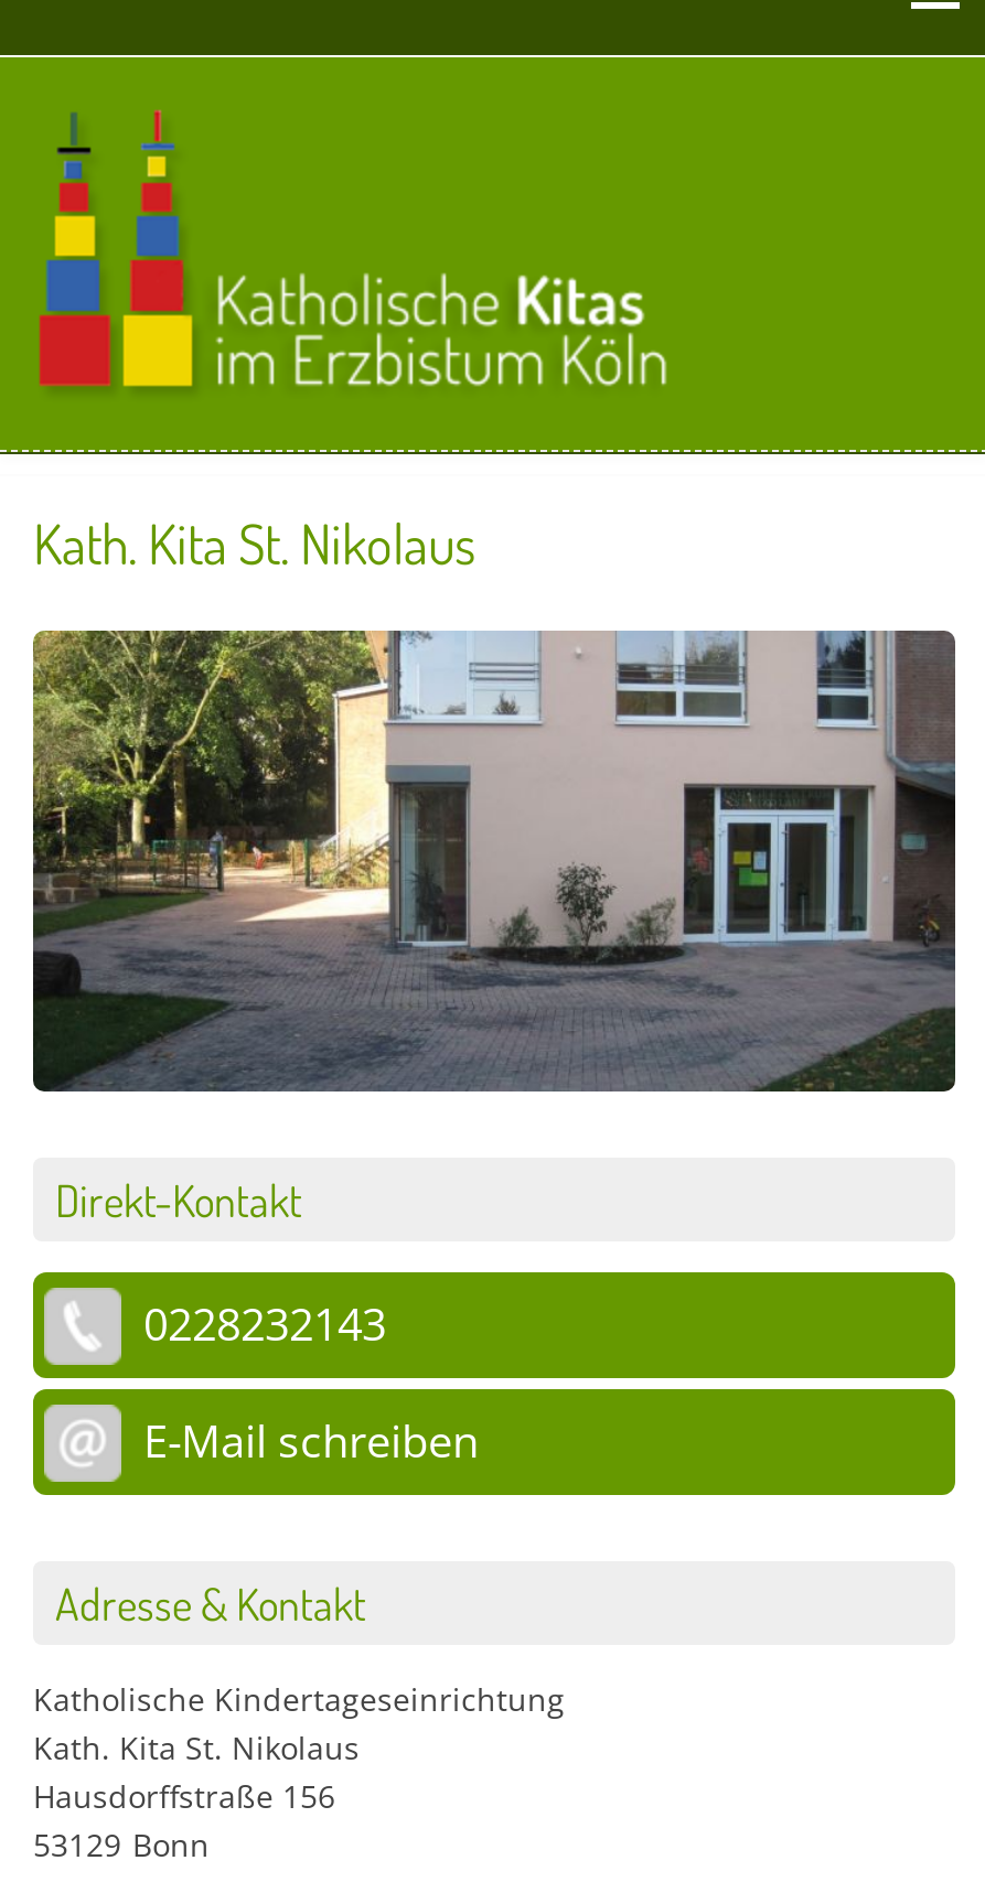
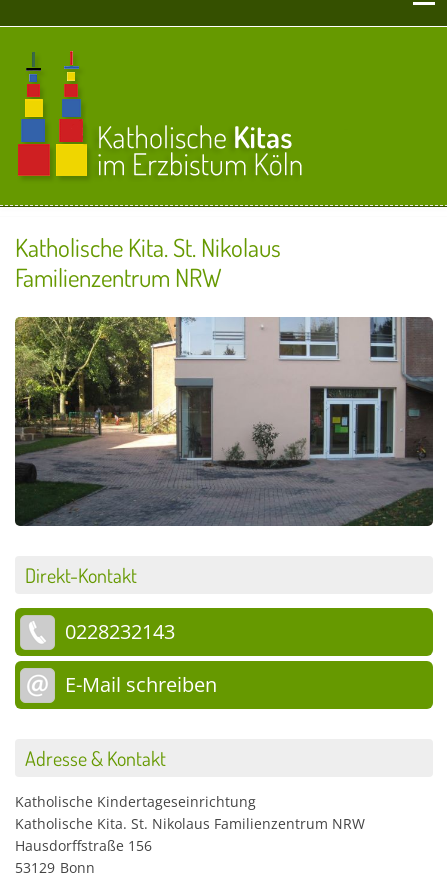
[33,507,477,578] Kath. Kita St. Nikolaus -> [15,231,281,293] Katholische Kita. St. Nikolaus | Familienzentrum NRW
[33,1727,360,1768] Kath. Kita St. Nikolaus -> [15,814,365,833] Katholische Kita. St. Nikolaus Familienzentrum NRW

